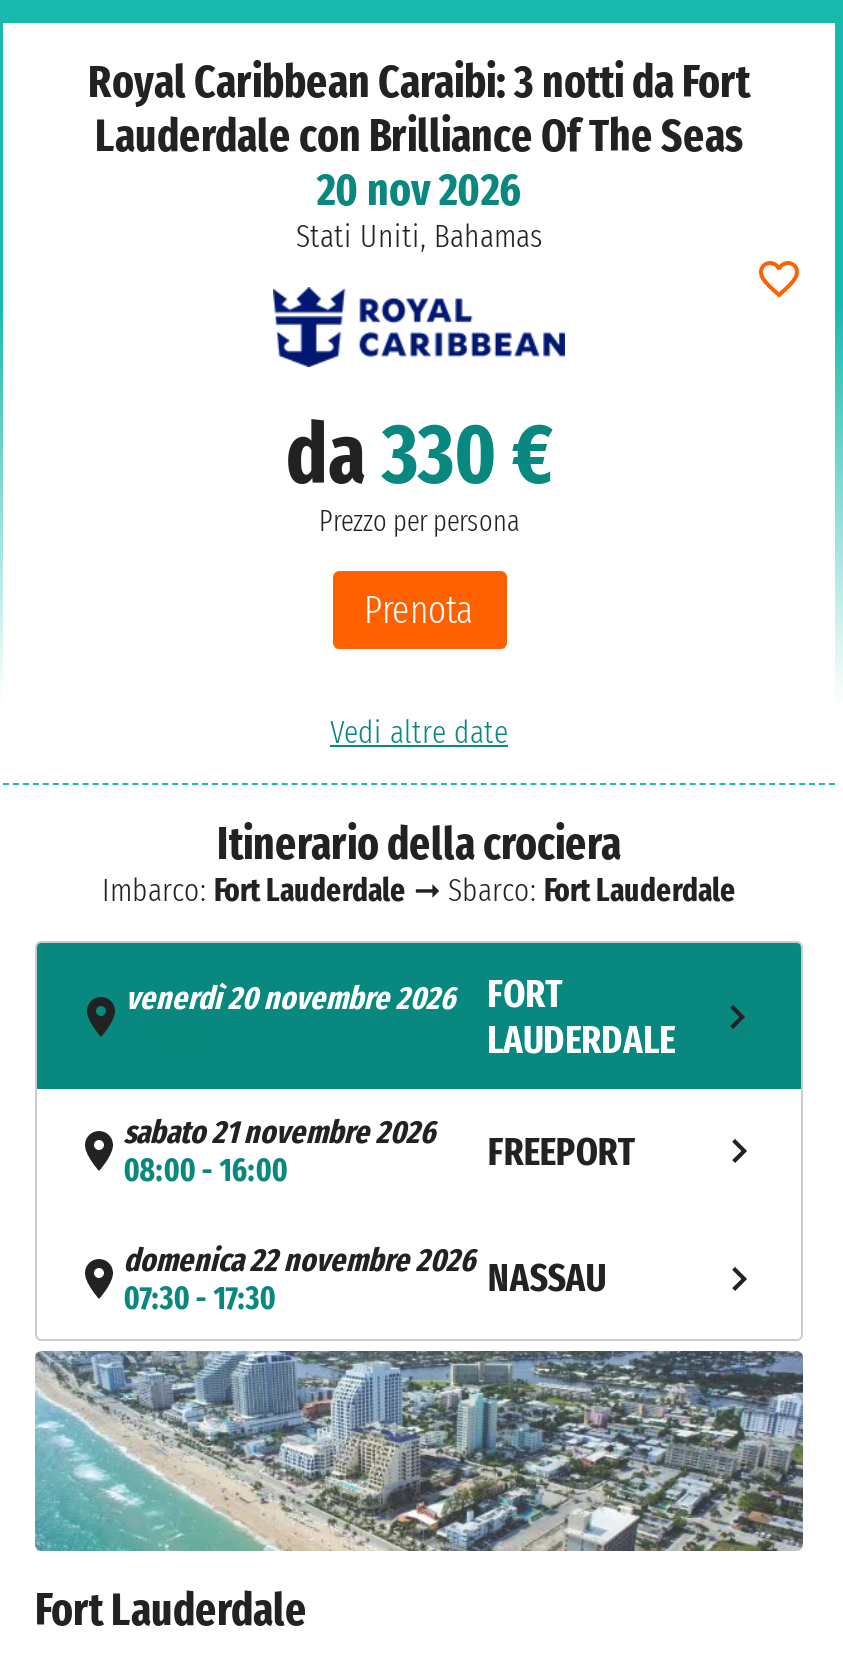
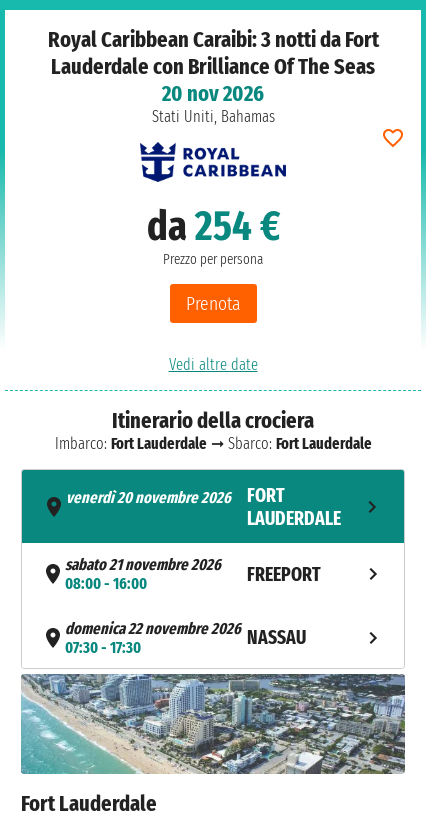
[286,405,552,505] da 330 € -> [146,201,279,251] da 254 €

